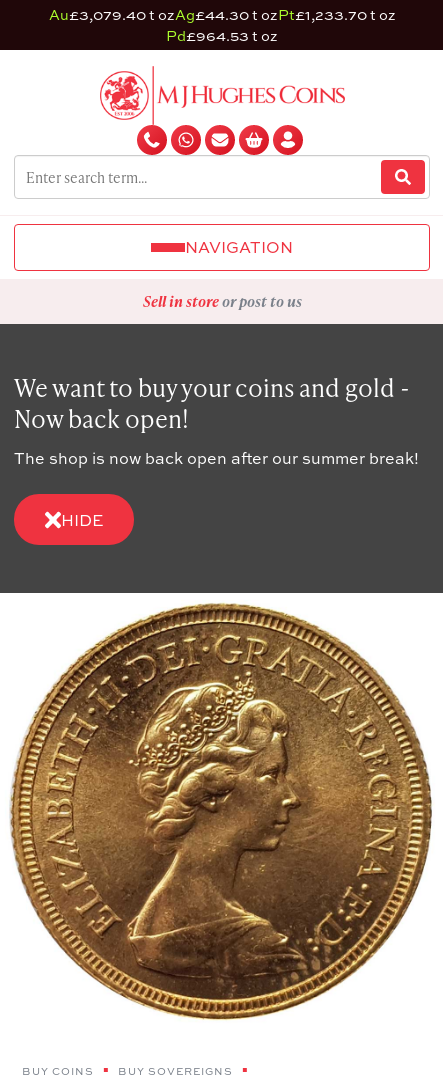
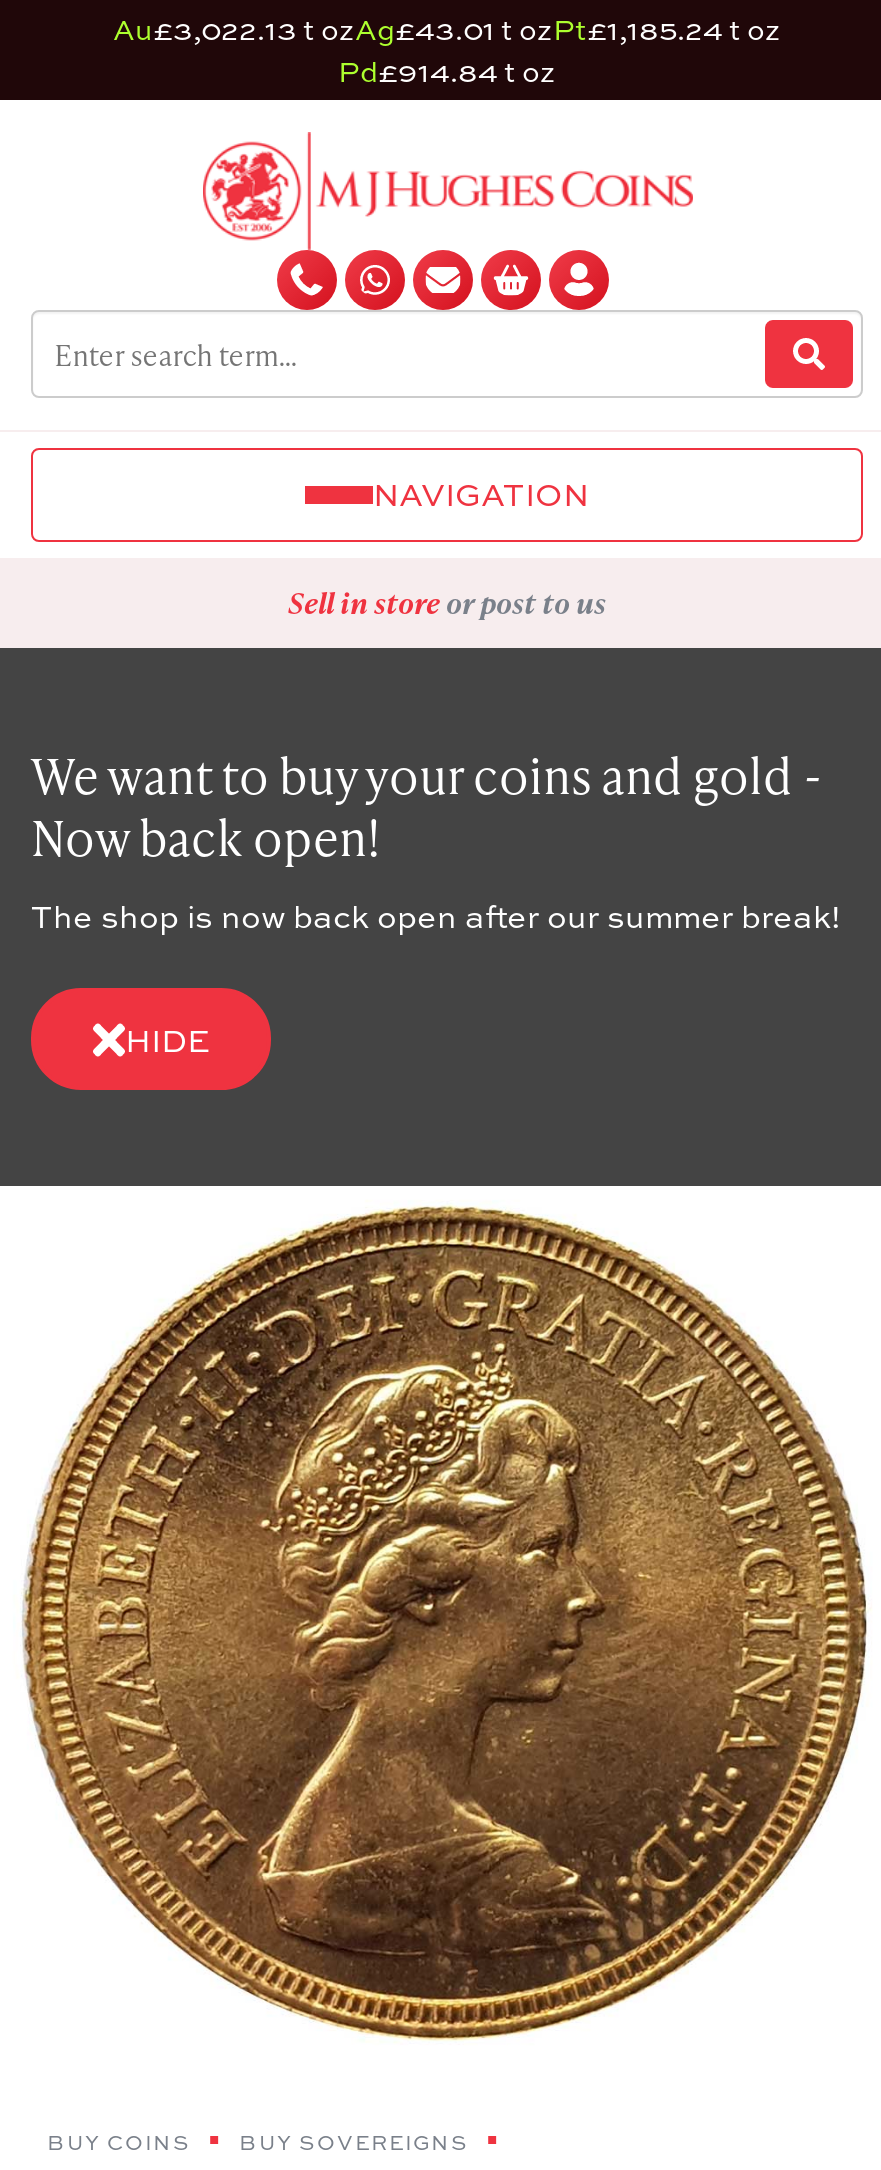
[48,5,395,24] Au£3,079.40 t ozAg£44.30 t ozPt£1,233.70 t oz -> [113,10,781,48] Au£3,022.13 t ozAg£43.01 t ozPt£1,185.24 t oz
[166,26,278,45] Pd£964.53 t oz -> [338,52,556,90] Pd£914.84 t oz

